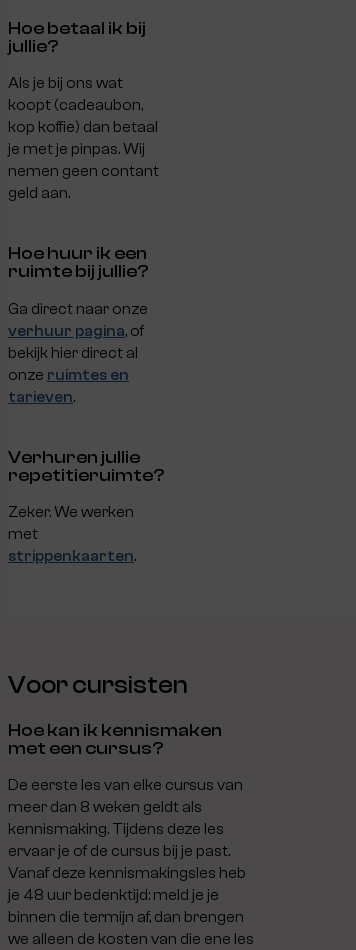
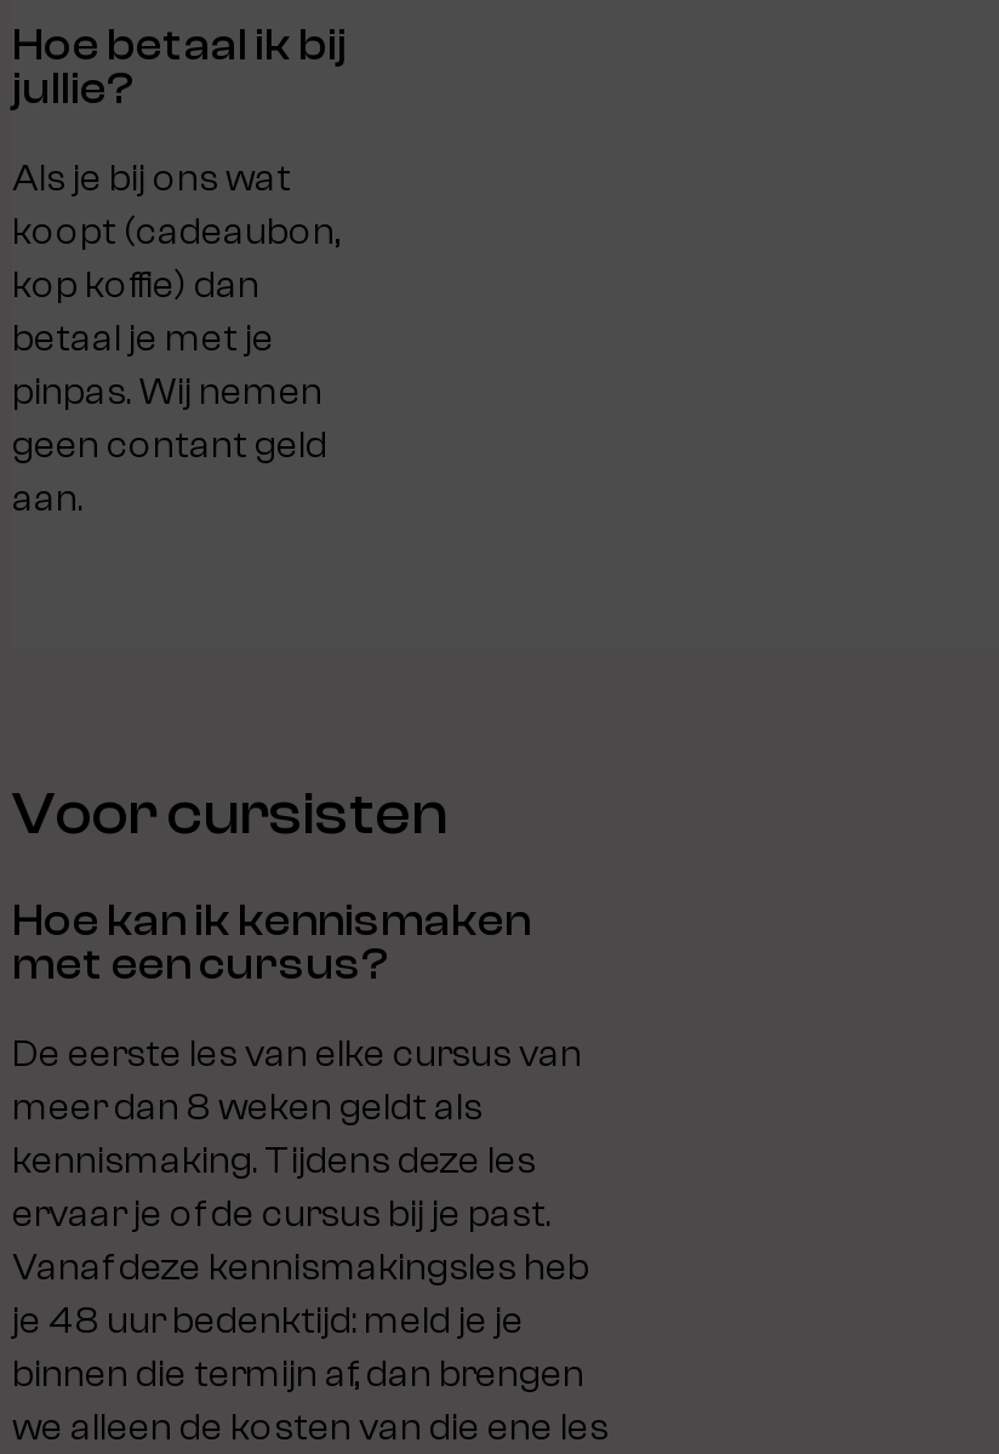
[8,118,165,565] kop koffie) dan betaal | je met je pinpas. Wij | nemen geen contant | geld aan. | Hoe huur ik een | ruimte bij jullie? | Ga direct naar onze | verhuur pagina, of | bekijk hier direct al | onze ruimtes en | tarieven | Verhuren jullie | repetitieruimte? | Zeker. We werken | met | strippenkaarten -> [12,264,327,521] kop koffie) dan | betaal je met je | pinpas. Wij nemen | geen contant geld | aan.

